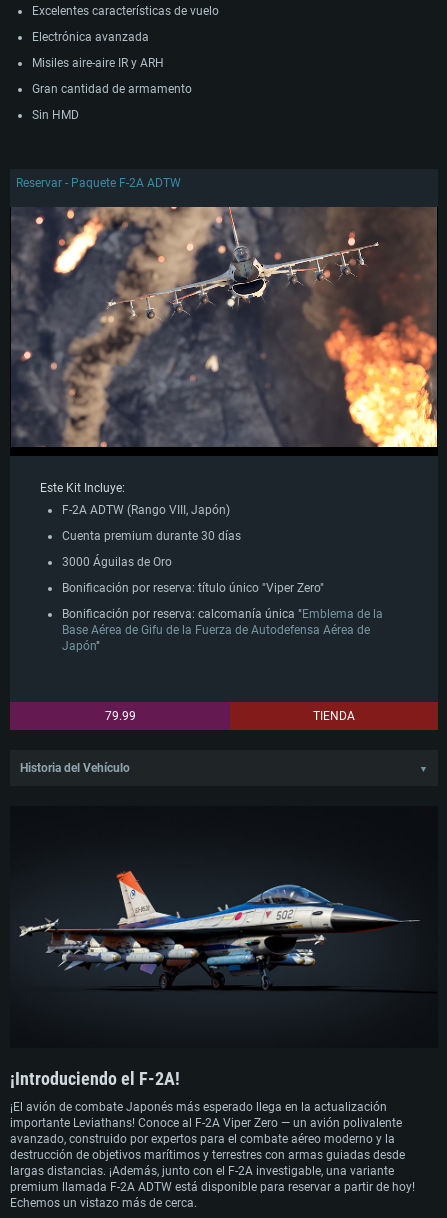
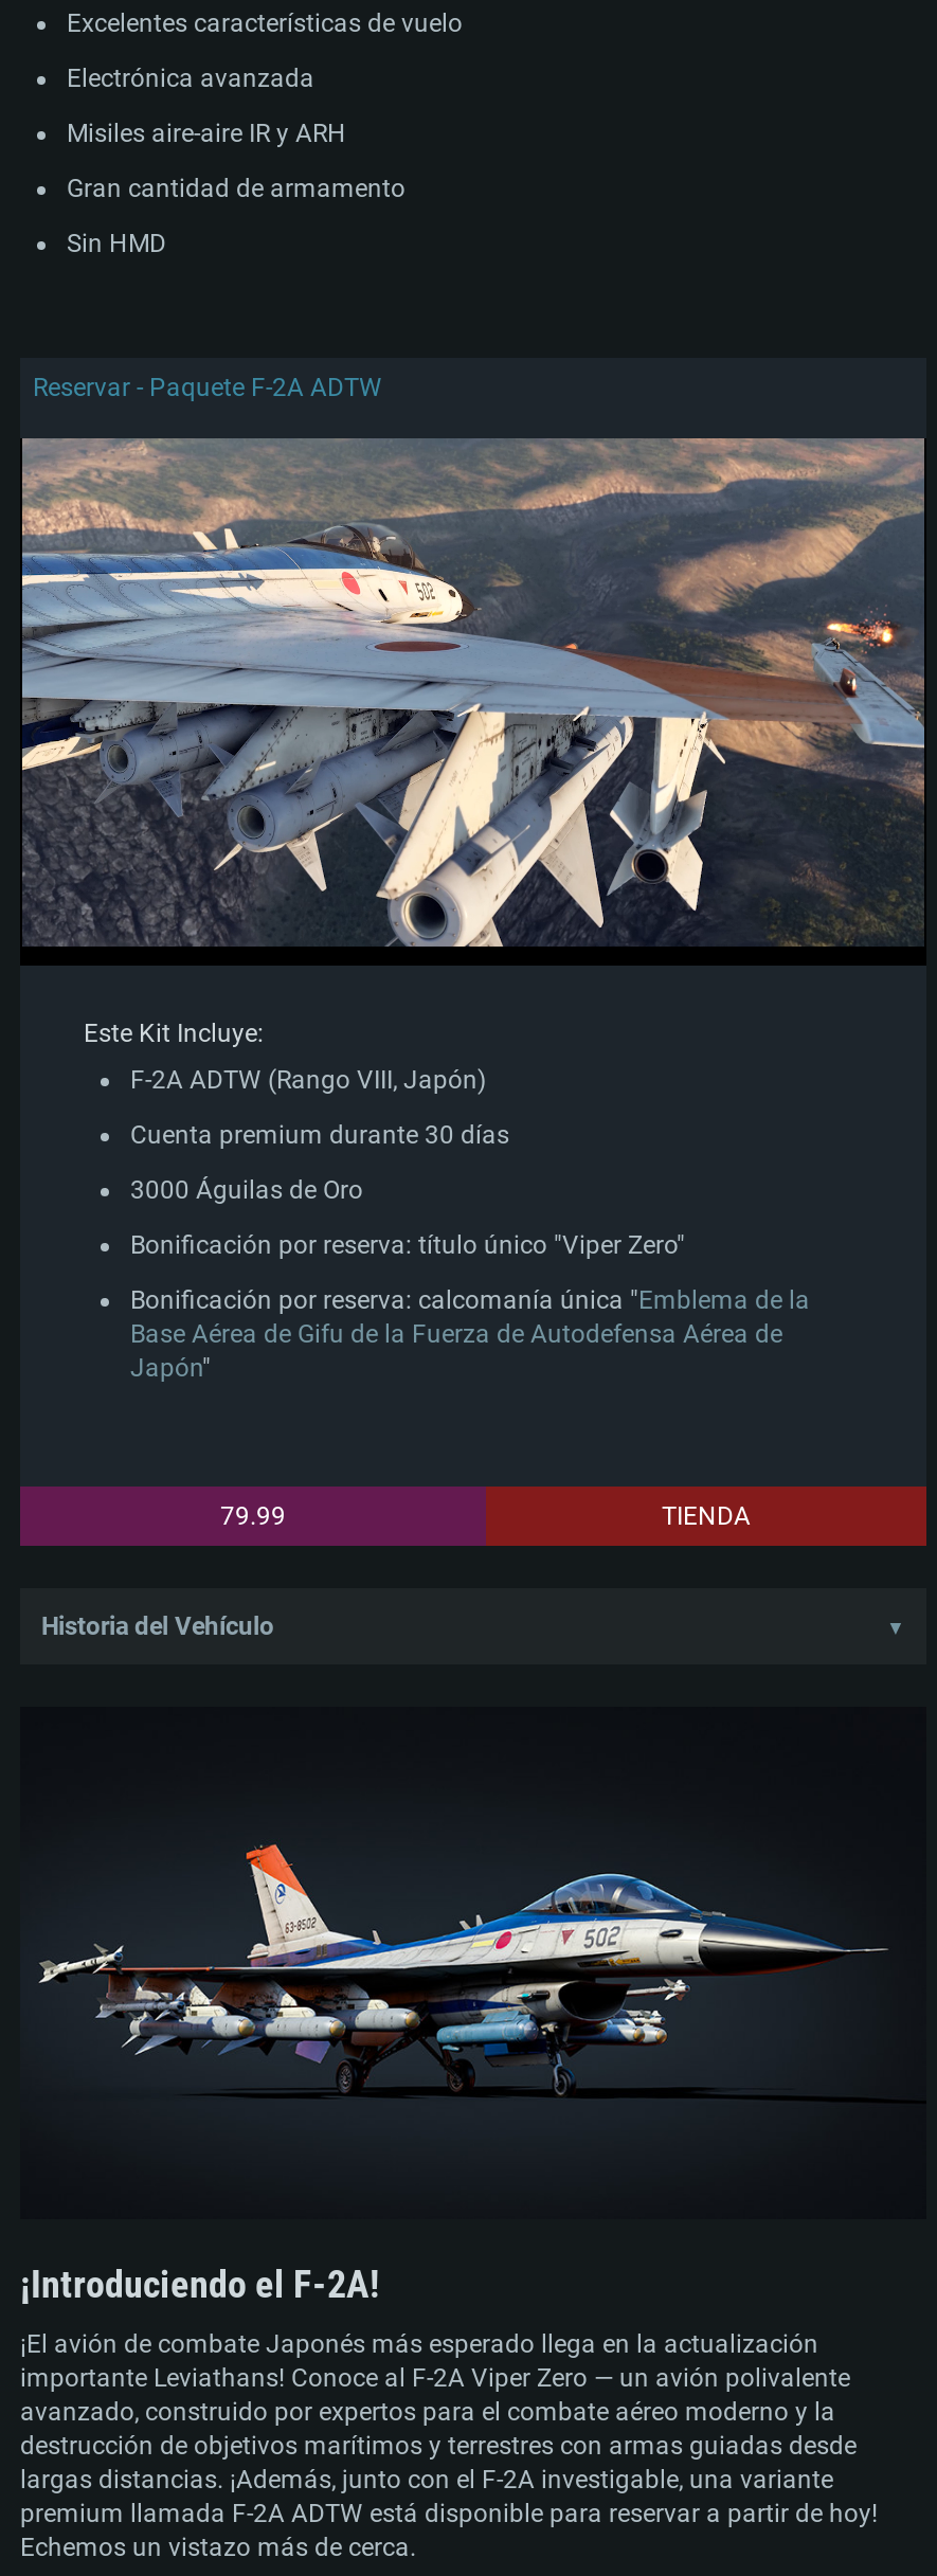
[11,207,438,448] [image] -> [20,436,924,947] [image]

